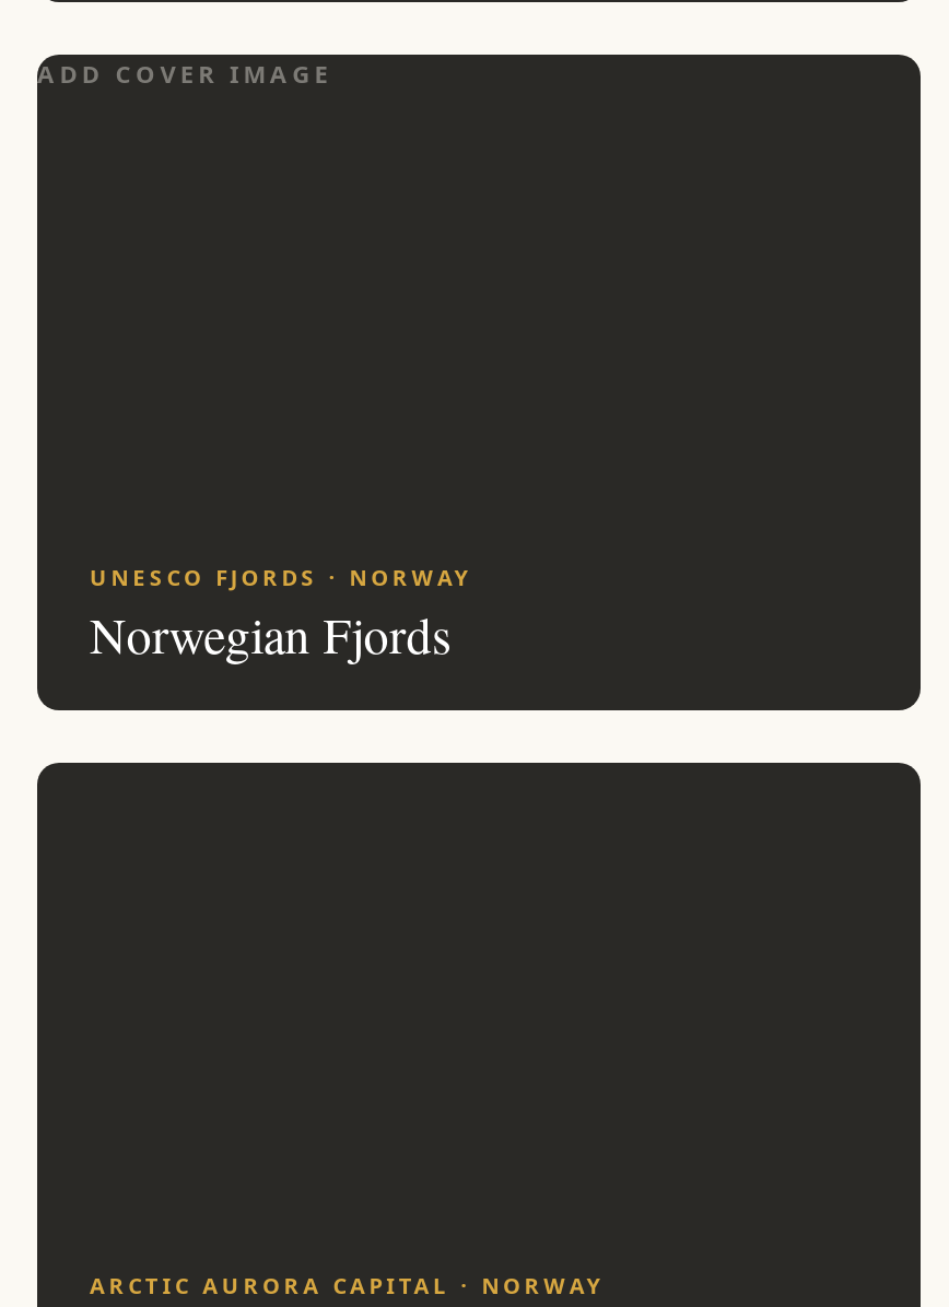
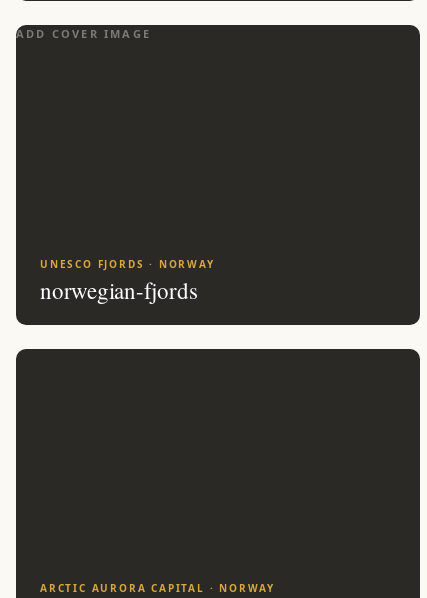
[90,601,451,667] Norwegian Fjords -> [40,275,197,305] norwegian-fjords

